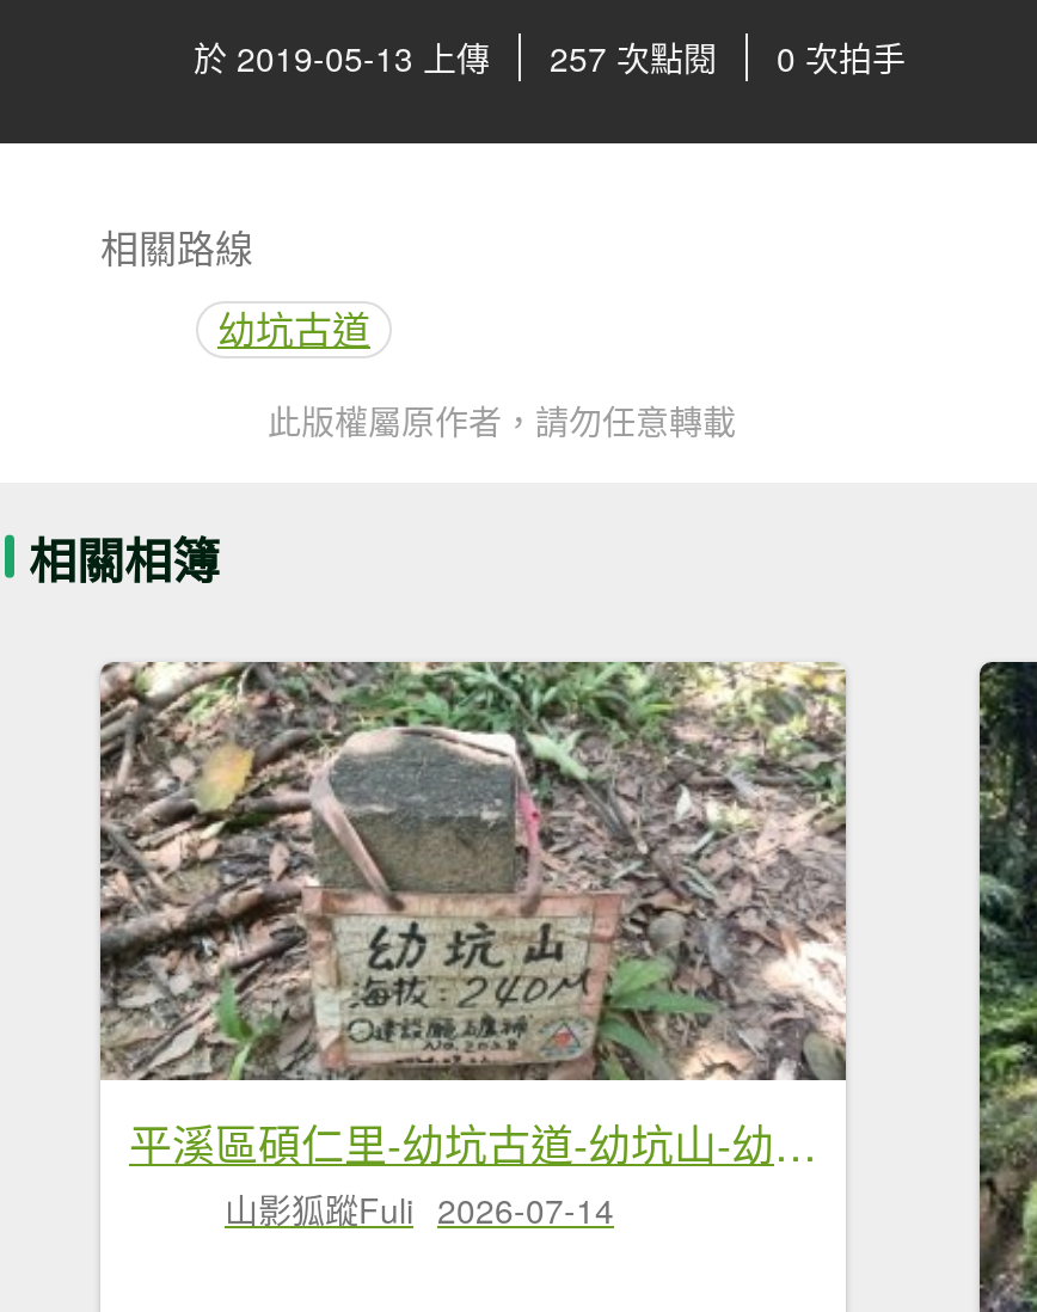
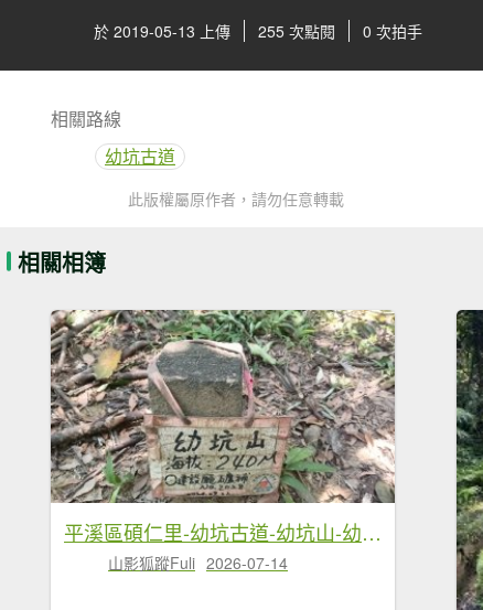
[194,32,906,80] 於 2019-05-13 上傳 257 次點閱 0 次拍手 -> [94,19,422,41] 於 2019-05-13 上傳 255 次點閱 0 次拍手

